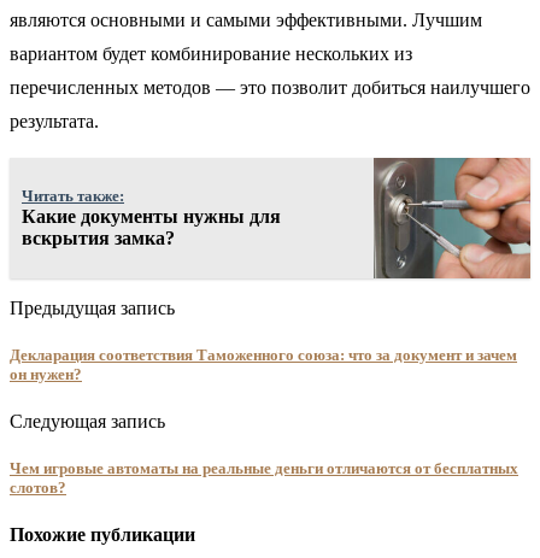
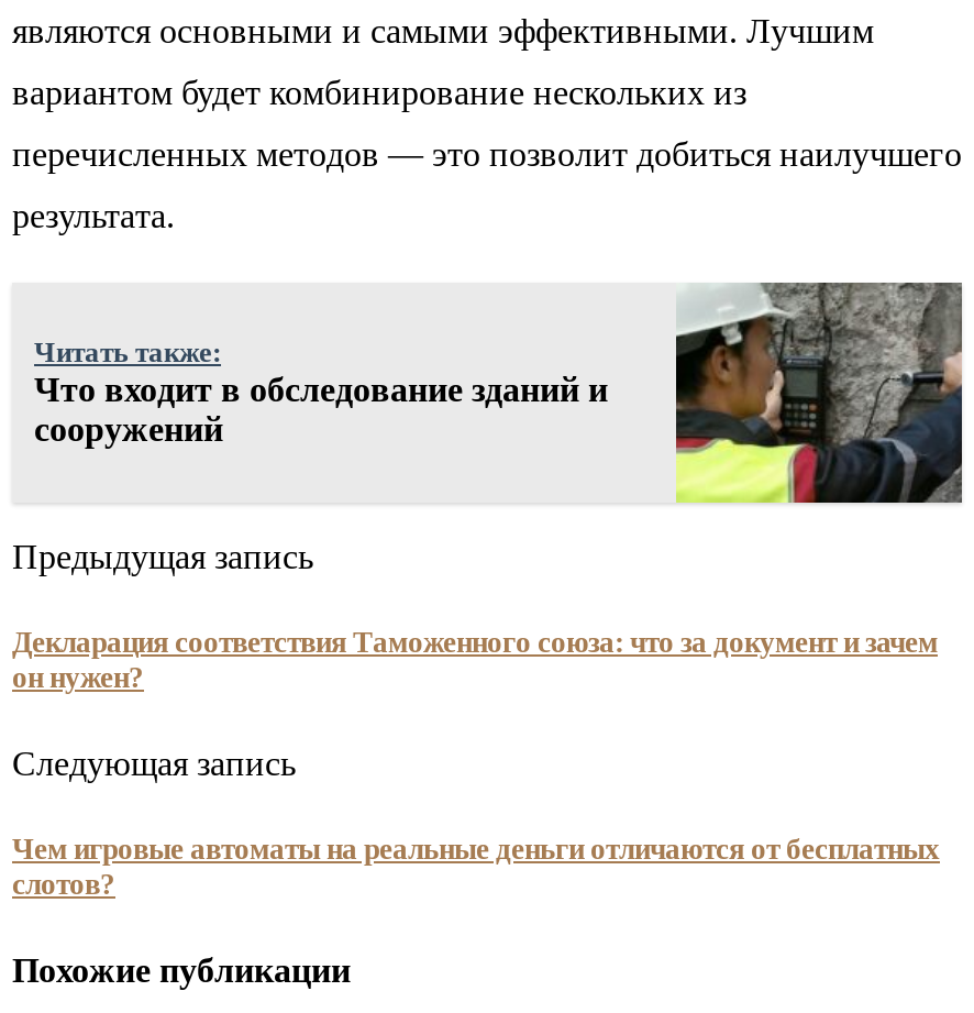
[372,157,532,280] [image] -> [674,280,964,505] [image]
[22,206,281,248] Какие документы нужны для | вскрытия замка? -> [34,370,608,447] Что входит в обследование зданий и | сооружений

